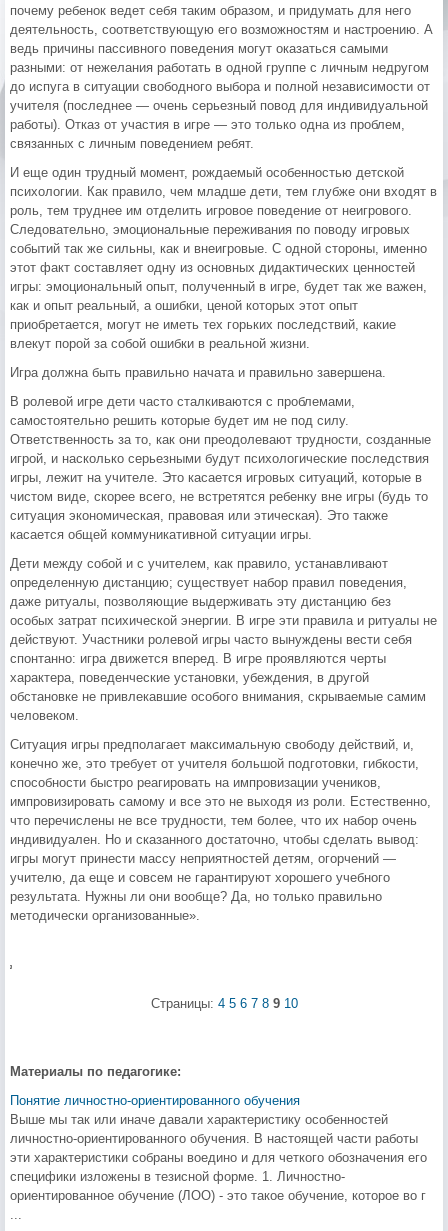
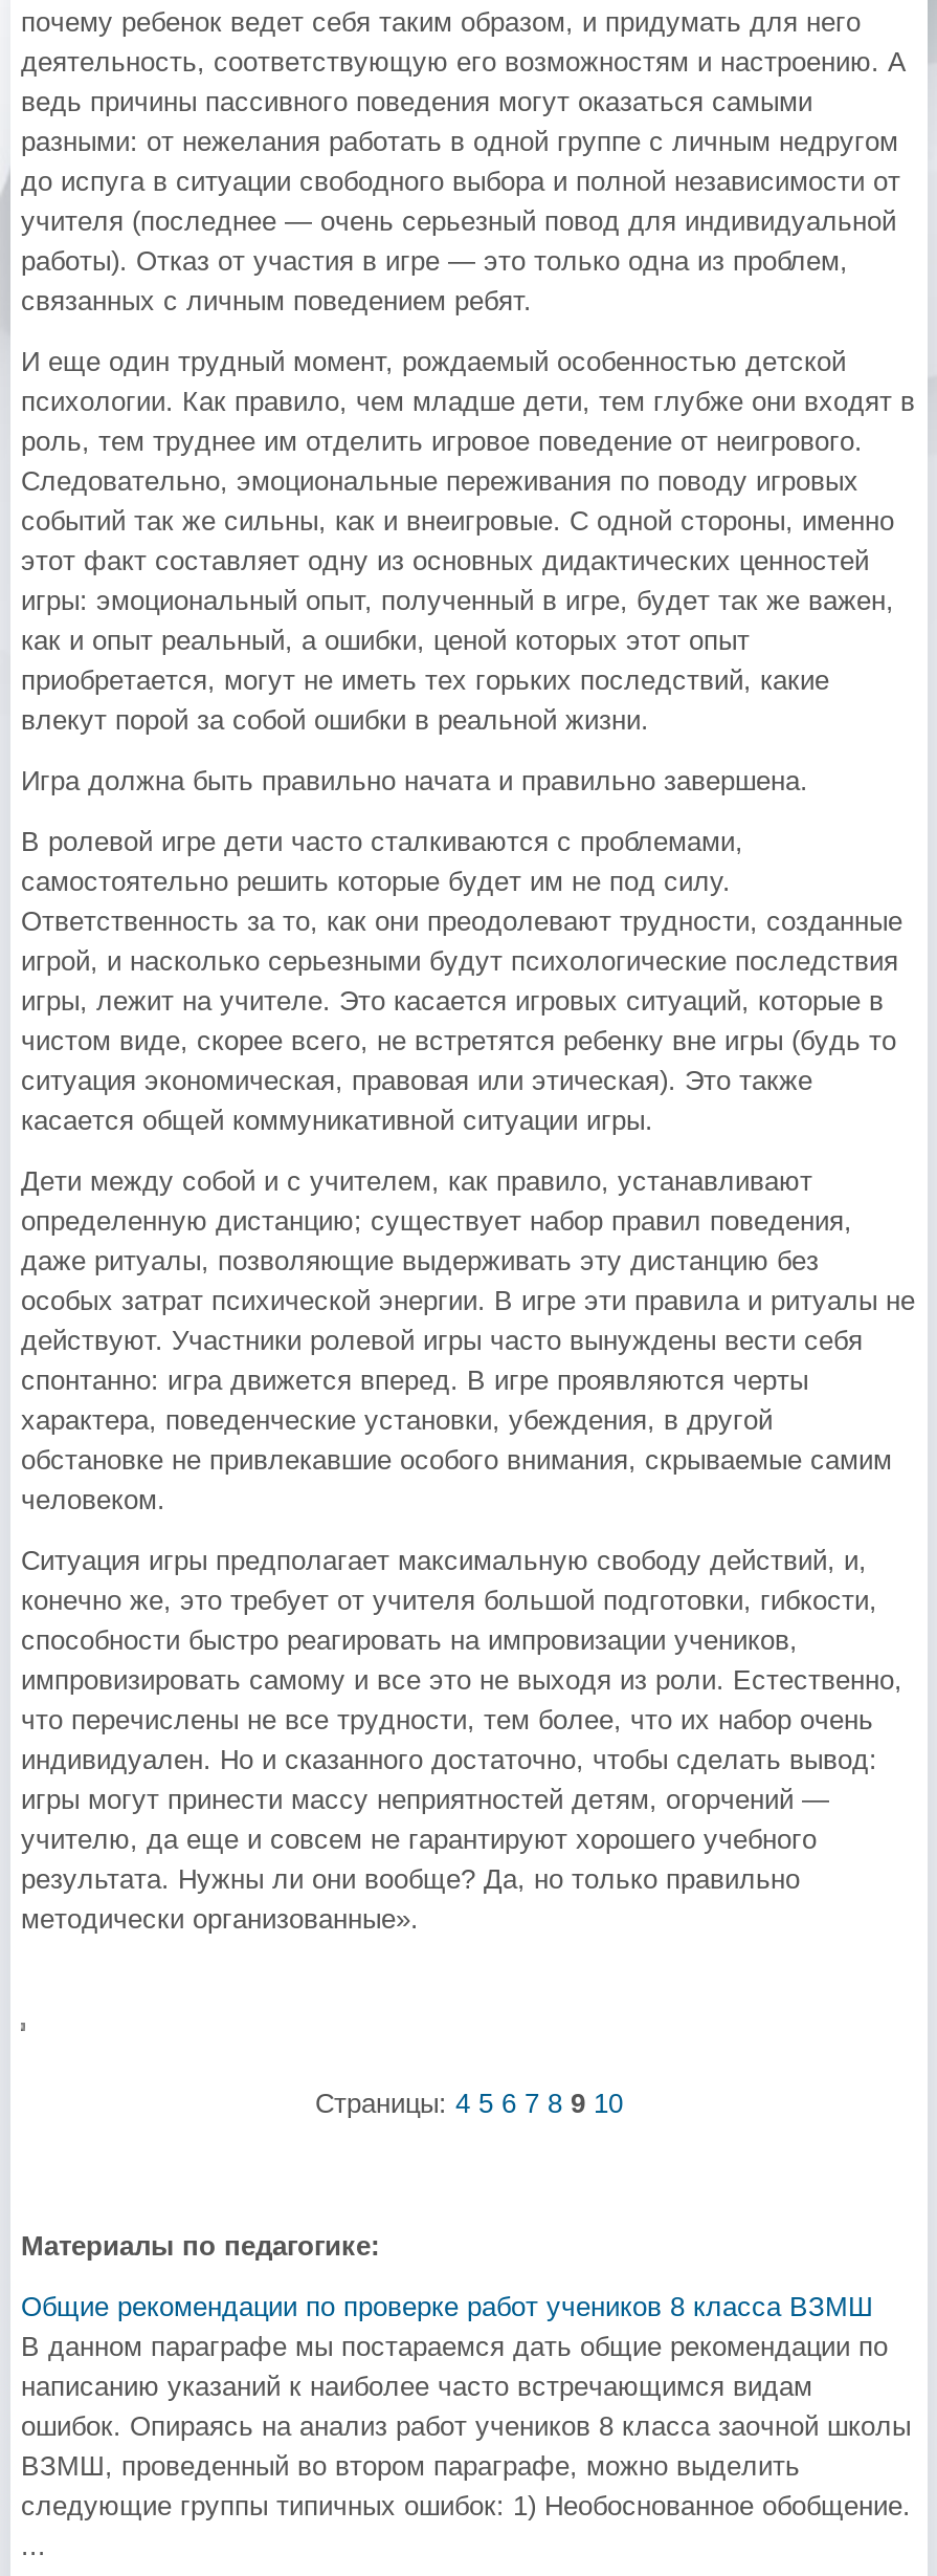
[10,1093,427,1203] Понятие личностно-ориентированного обучения | Выше мы так или иначе давали характеристику особенностей | личностно-ориентированного обучения. В настоящей части работы | эти характеристики собраны воедино и для четкого обозначения его | специфики изложены в тезисной форме. 1. Личностно- | ориентированное обучение (ЛОО) - это такое обучение, которое во г -> [21,2291,911,2522] Общие рекомендации по проверке работ учеников 8 класса ВЗМШ | В данном параграфе мы постараемся дать общие рекомендации по | написанию указаний к наиболее часто встречающимся видам | ошибок. Опираясь на анализ работ учеников 8 класса заочной школы | ВЗМШ, проведенный во втором параграфе, можно выделить | следующие группы типичных ошибок: 1) Необоснованное обобщение.

